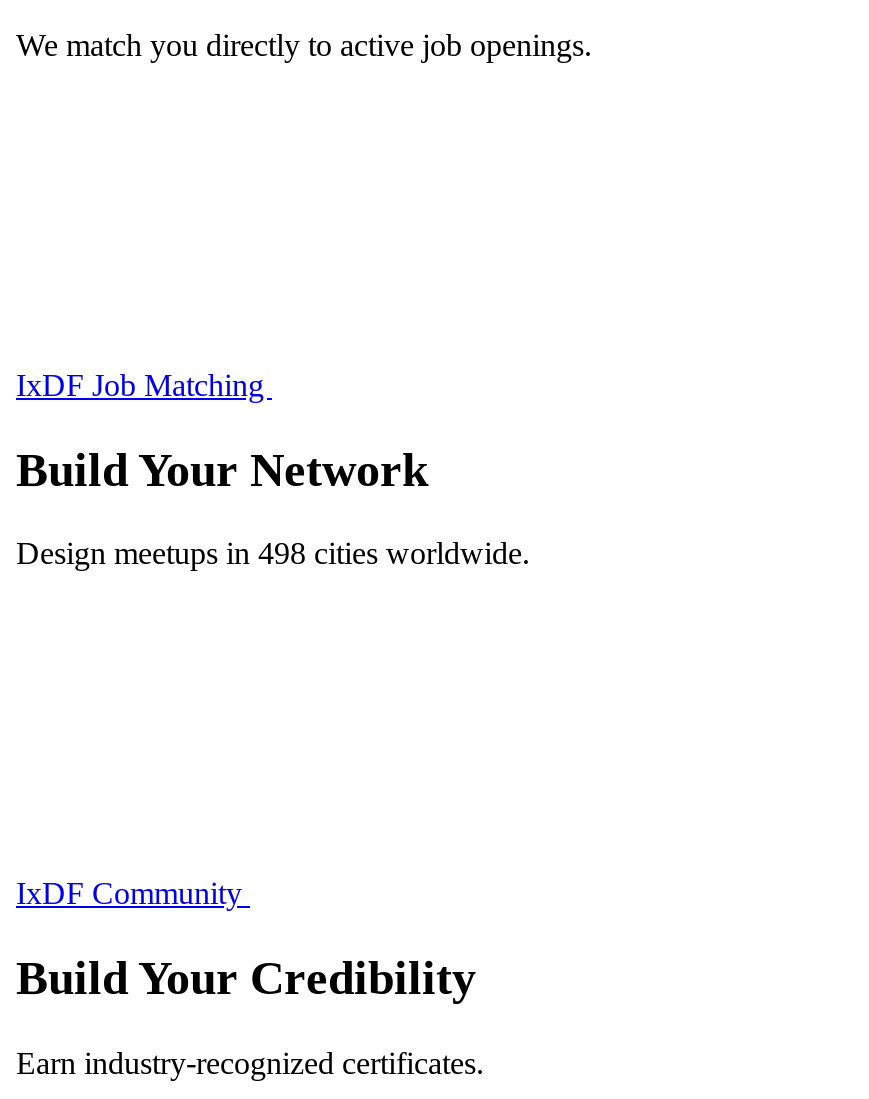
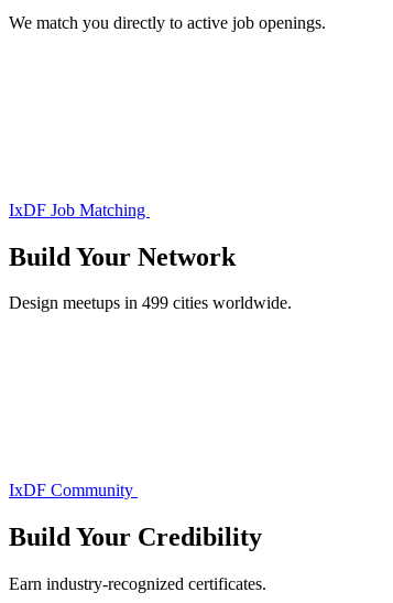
[16,537,530,571] Design meetups in 498 cities worldwide. -> [9,294,292,312] Design meetups in 499 cities worldwide.

